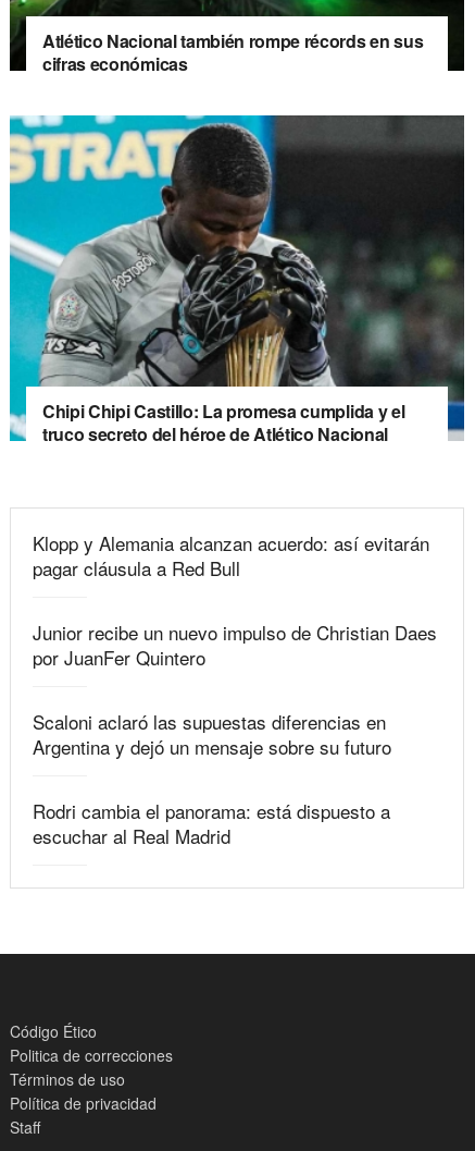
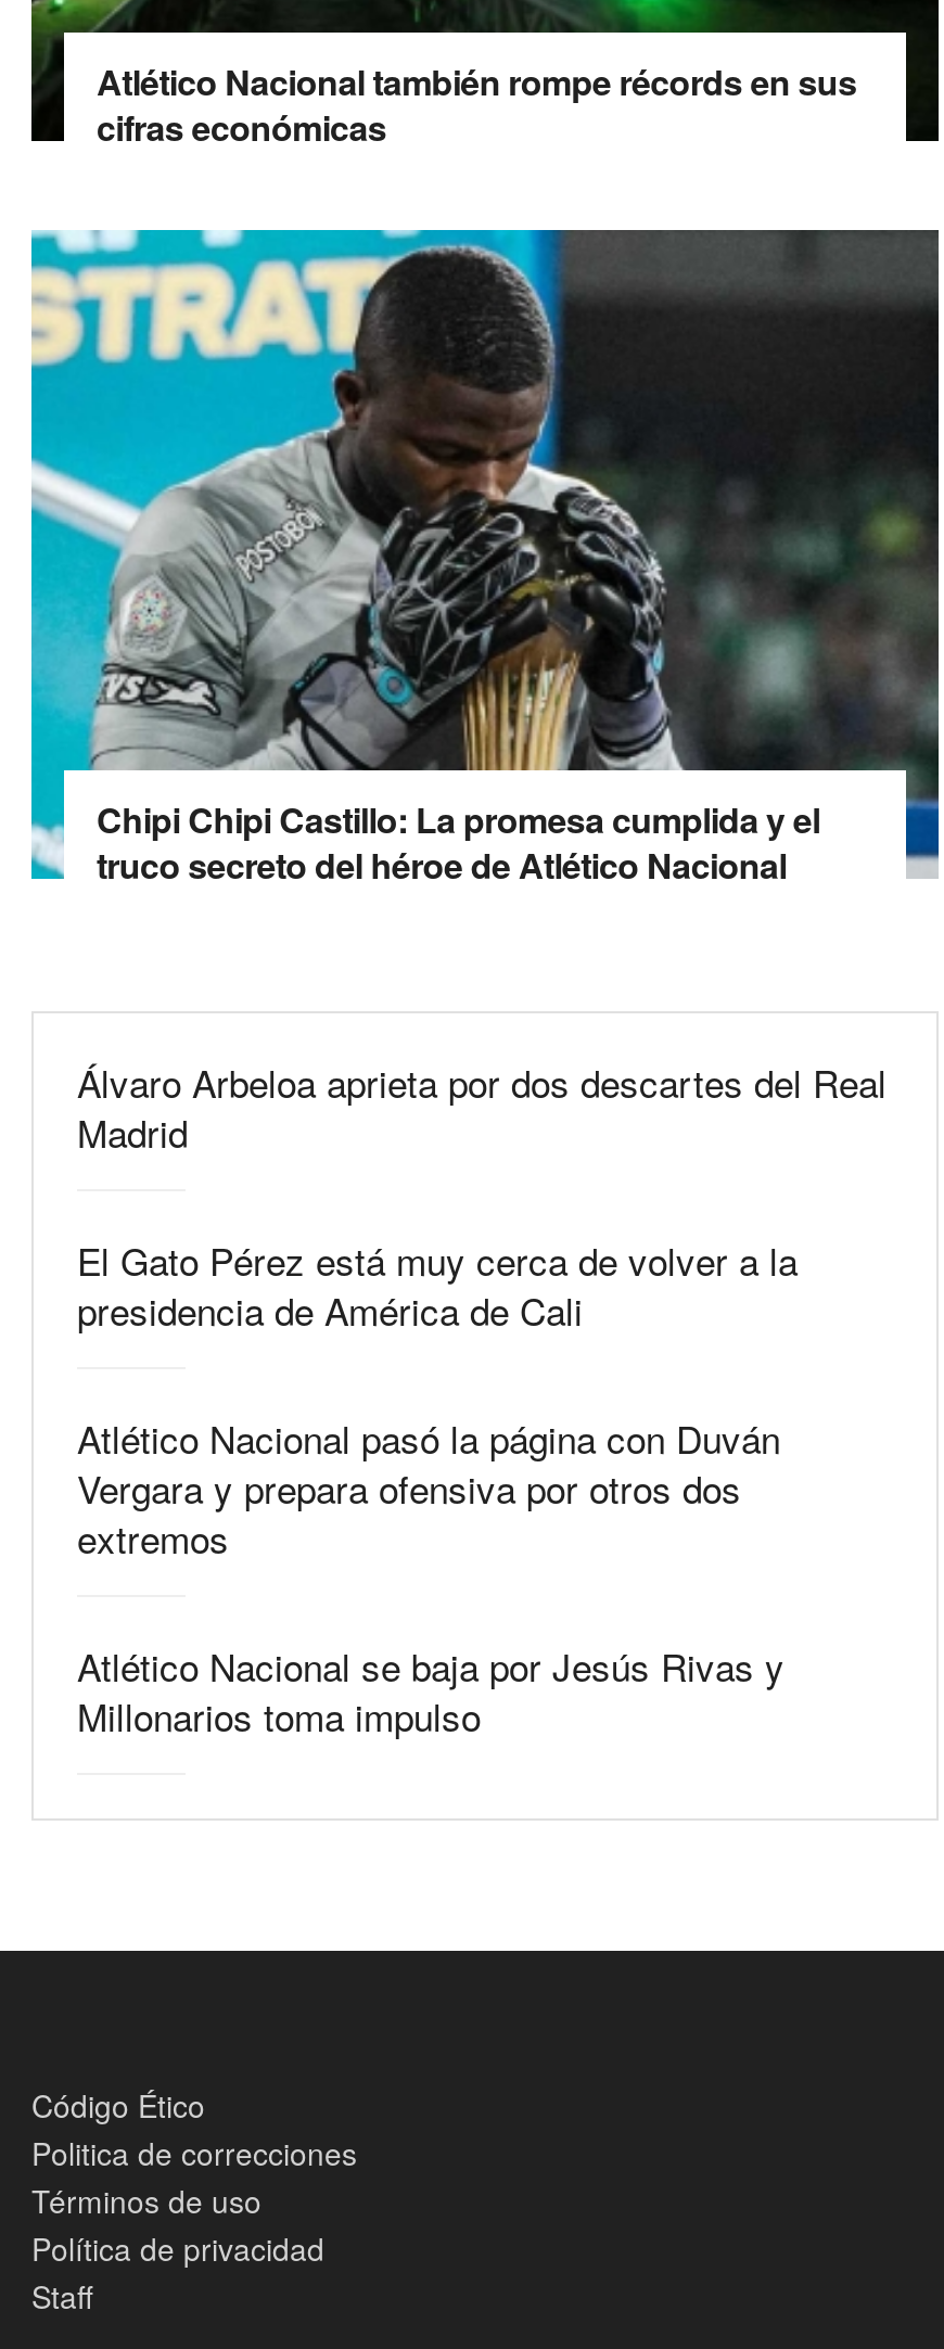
[33,529,429,581] Klopp y Alemania alcanzan acuerdo: así evitarán | pagar cláusula a Red Bull -> [77,1054,886,1158] Álvaro Arbeloa aprieta por dos descartes del Real | Madrid
[33,618,437,670] Junior recibe un nuevo impulso de Christian Daes | por JuanFer Quintero -> [77,1232,798,1336] El Gato Pérez está muy cerca de volver a la | presidencia de América de Cali
[33,707,391,760] Scaloni aclaró las supuestas diferencias en | Argentina y dejó un mensaje sobre su futuro -> [77,1410,780,1564] Atlético Nacional pasó la página con Duván | Vergara y prepara ofensiva por otros dos | extremos
[33,797,390,849] Rodri cambia el panorama: está dispuesto a | escuchar al Real Madrid -> [77,1637,784,1742] Atlético Nacional se baja por Jesús Rivas y | Millonarios toma impulso

